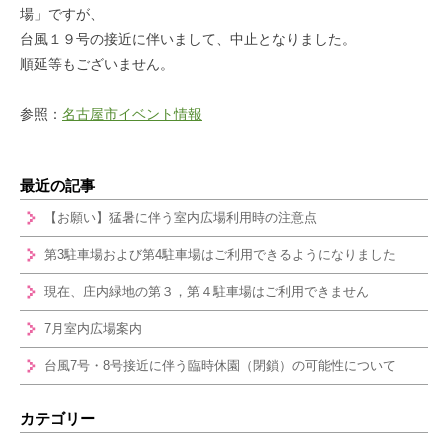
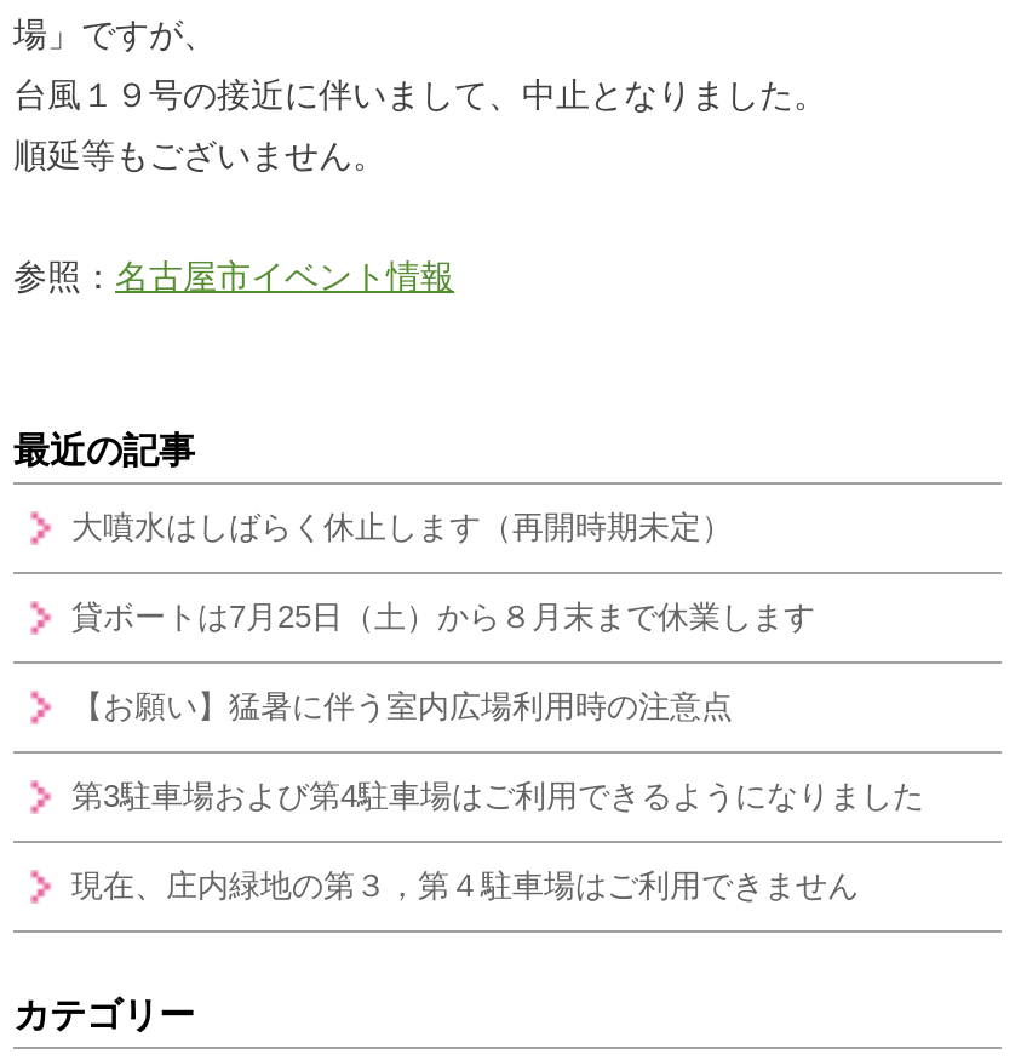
none -> [71,509,815,635] 大噴水はしばらく休止します（再開時期未定） | 貸ボートは7月25日（土）から８月末まで休業します
moved [44,210,396,299] -> [71,688,924,904]: 【お願い】猛暑に伴う室内広場利用時の注意点 | 第3駐車場および第4駐車場はご利用できるようになりました | 現在、庄内緑地の第３，第４駐車場はご利用できません
[44,321,396,373] 7月室内広場案内 | 台風7号・8号接近に伴う臨時休園（閉鎖）の可能性について -> none

